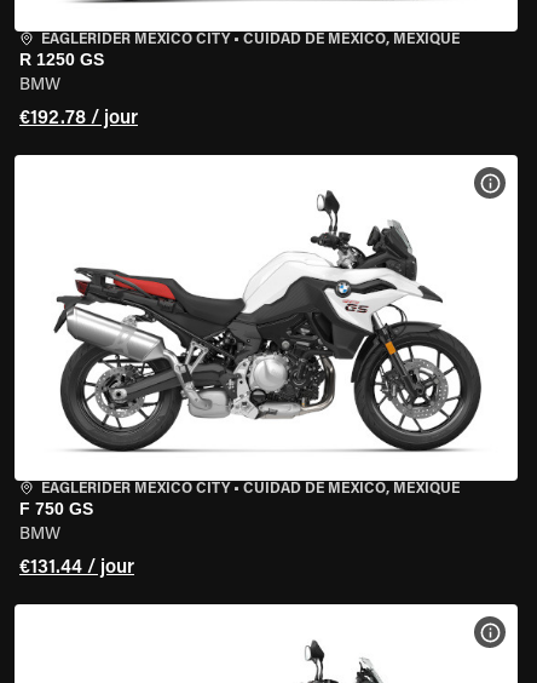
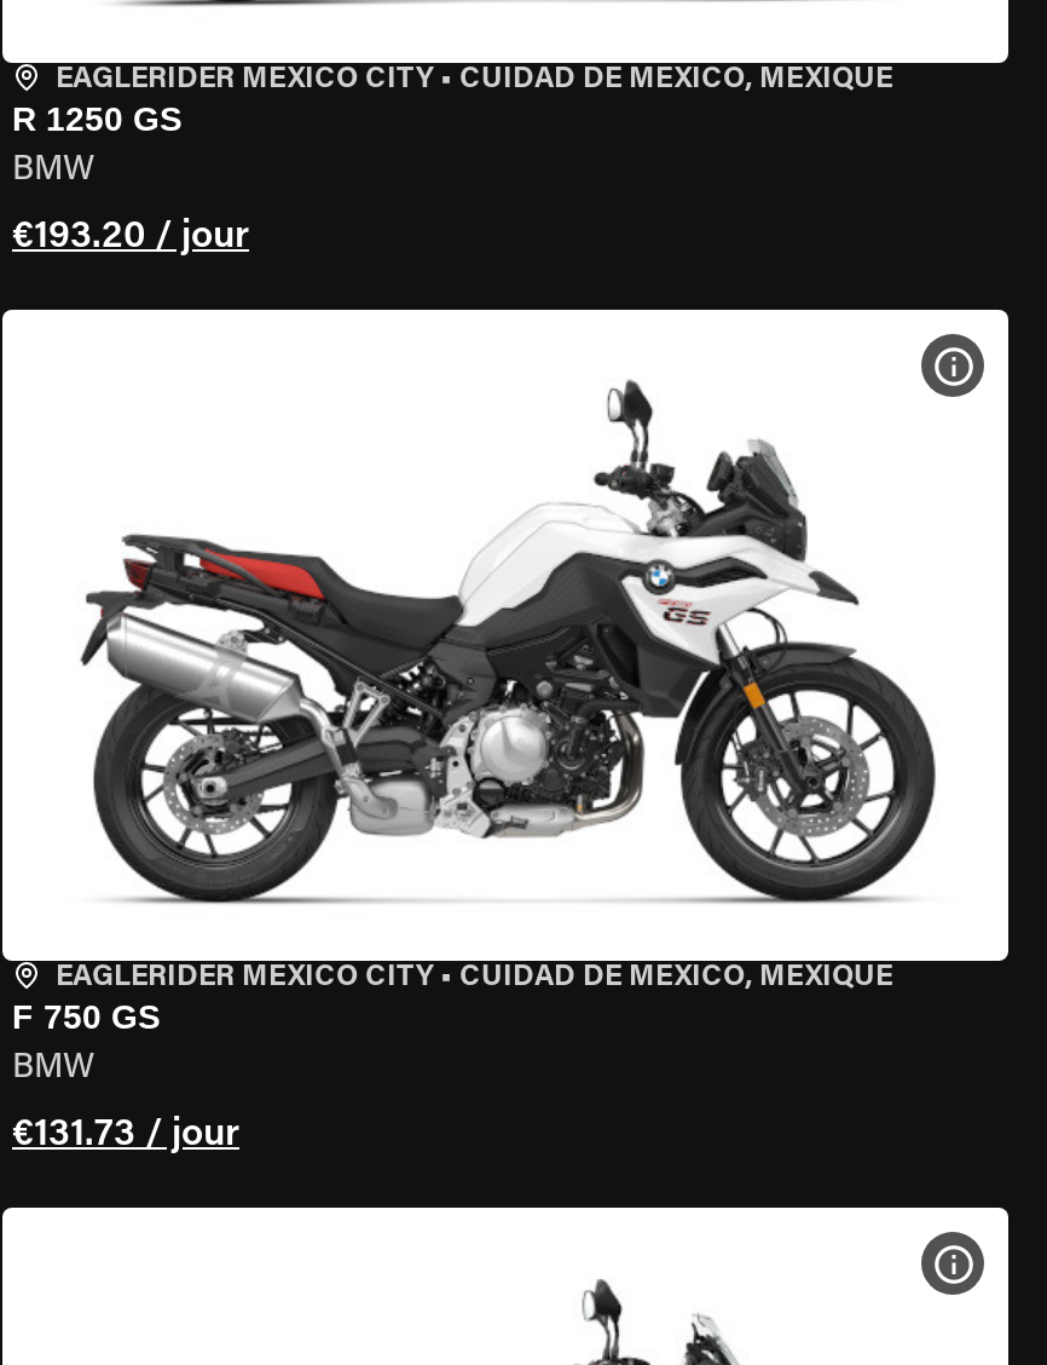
[19,109,138,128] €192.78 / jour -> [12,218,249,257] €193.20 / jour
[19,558,134,578] €131.44 / jour -> [12,1116,239,1154] €131.73 / jour

